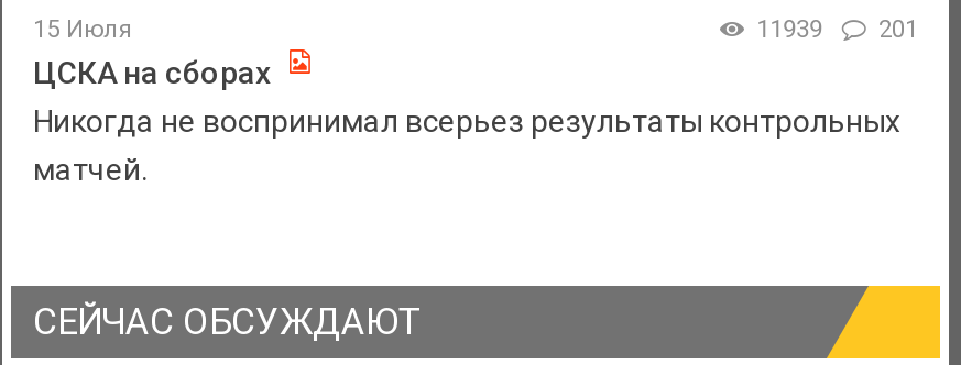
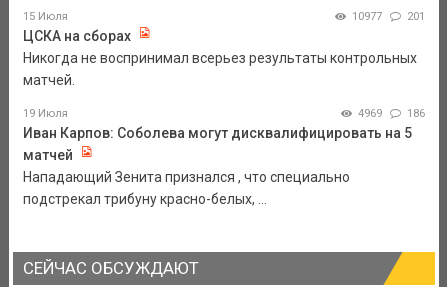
[757,16,918,44] 11939 201 -> [352,10,425,23] 10977 201
none -> [23,107,425,207] 19 Июля | 4969 | 186 | Иван Карпов: Соболева могут дисквалифицировать на 5 | матчей | Нападающий Зенита признался , что специально | подстрекал трибуну красно-белых, ...

